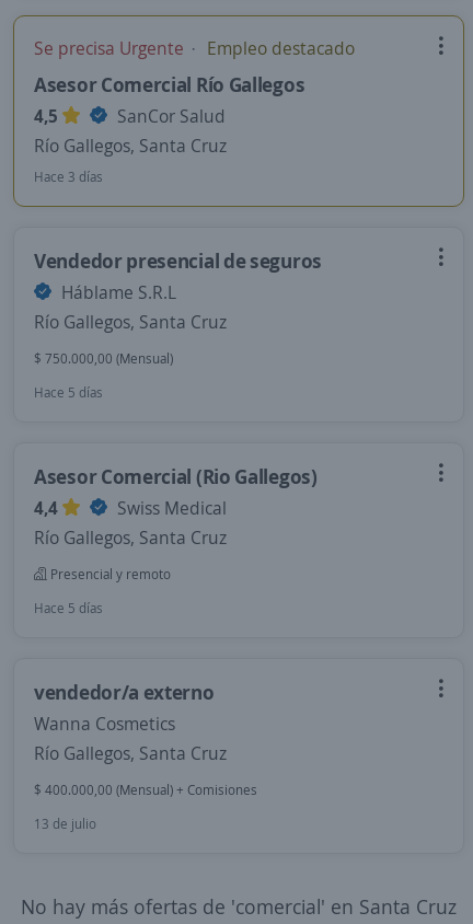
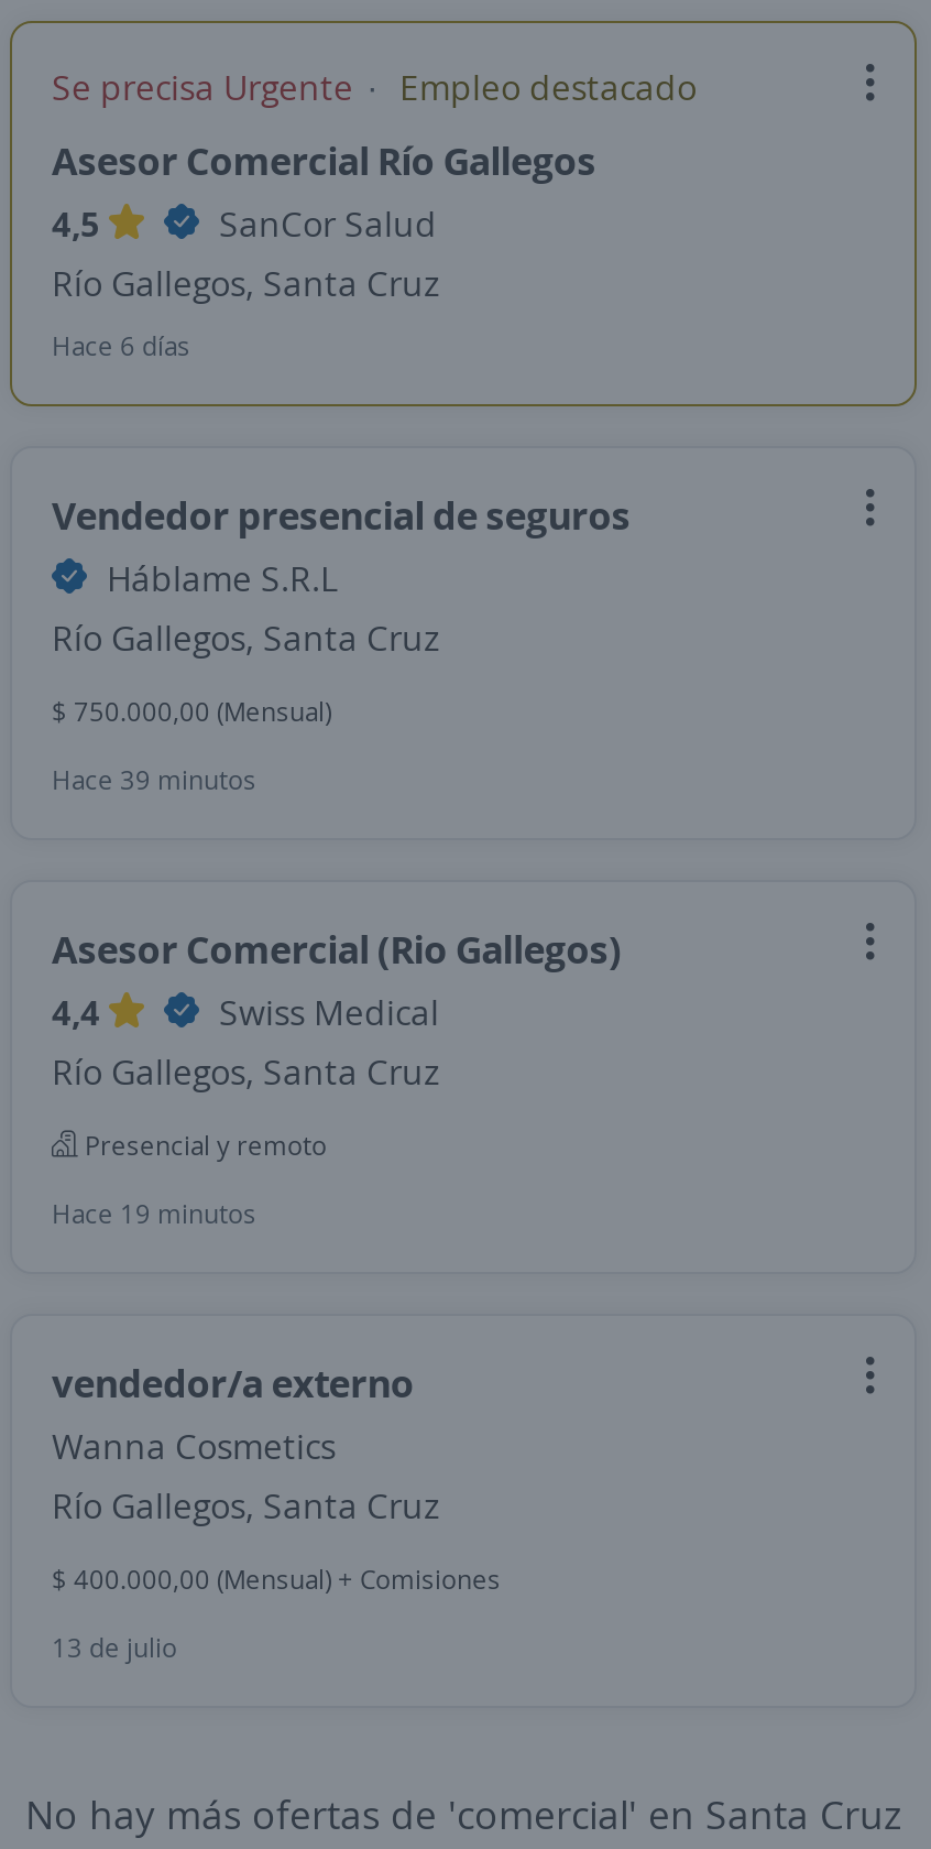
[34,168,103,186] Hace 3 días -> [52,327,190,365] Hace 6 días
[34,383,103,402] Hace 5 días -> [52,761,256,798] Hace 39 minutos
[34,599,103,617] Hace 5 días -> [52,1195,256,1232] Hace 19 minutos

